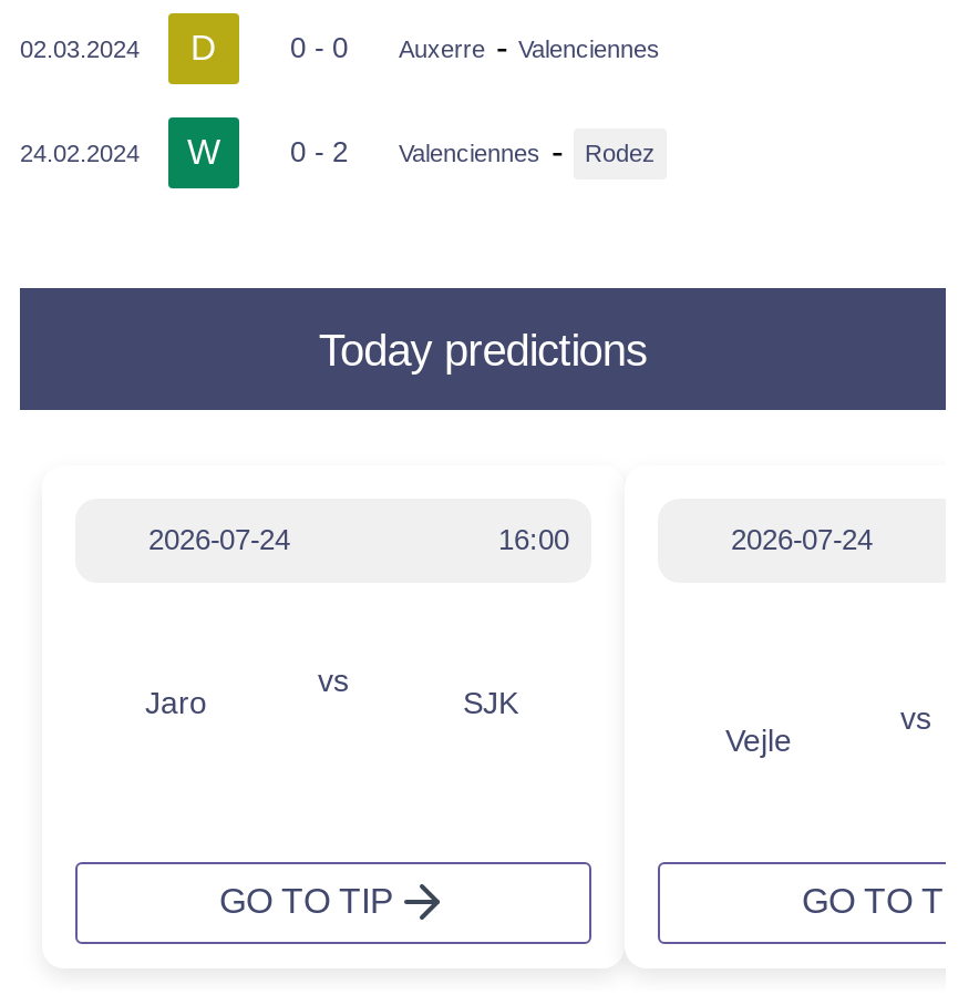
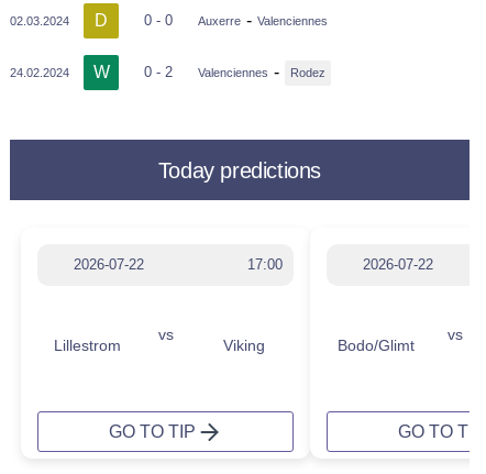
[148,523,569,556] 2026-07-24 | 16:00 -> [74,256,283,273] 2026-07-22 | 17:00
[731,523,873,556] 2026-07-24 -> [363,256,433,273] 2026-07-22
[145,685,207,720] Jaro -> [54,337,121,354] Lillestrom
[463,685,518,720] SJK -> [223,337,264,354] Viking
[725,722,792,758] Vejle -> [338,337,415,354] Bodo/Glimt

